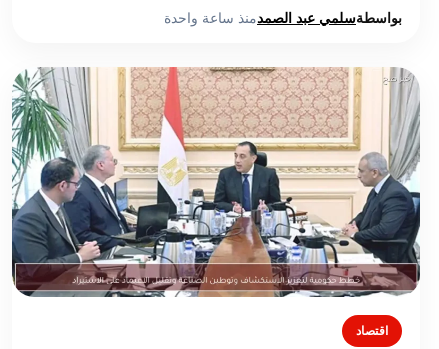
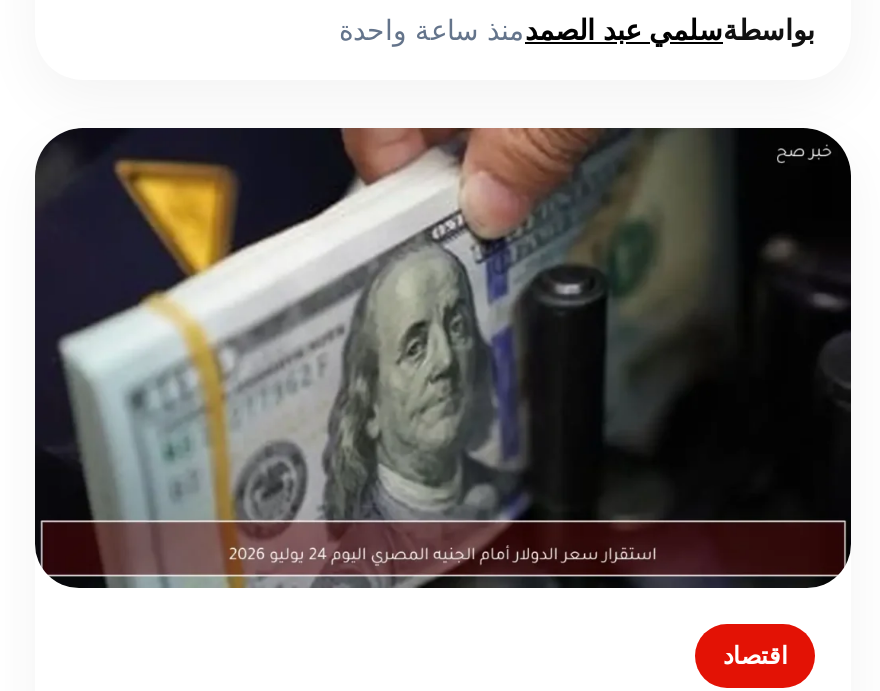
[11,66,421,298] [image] -> [33,126,853,590] [image]

